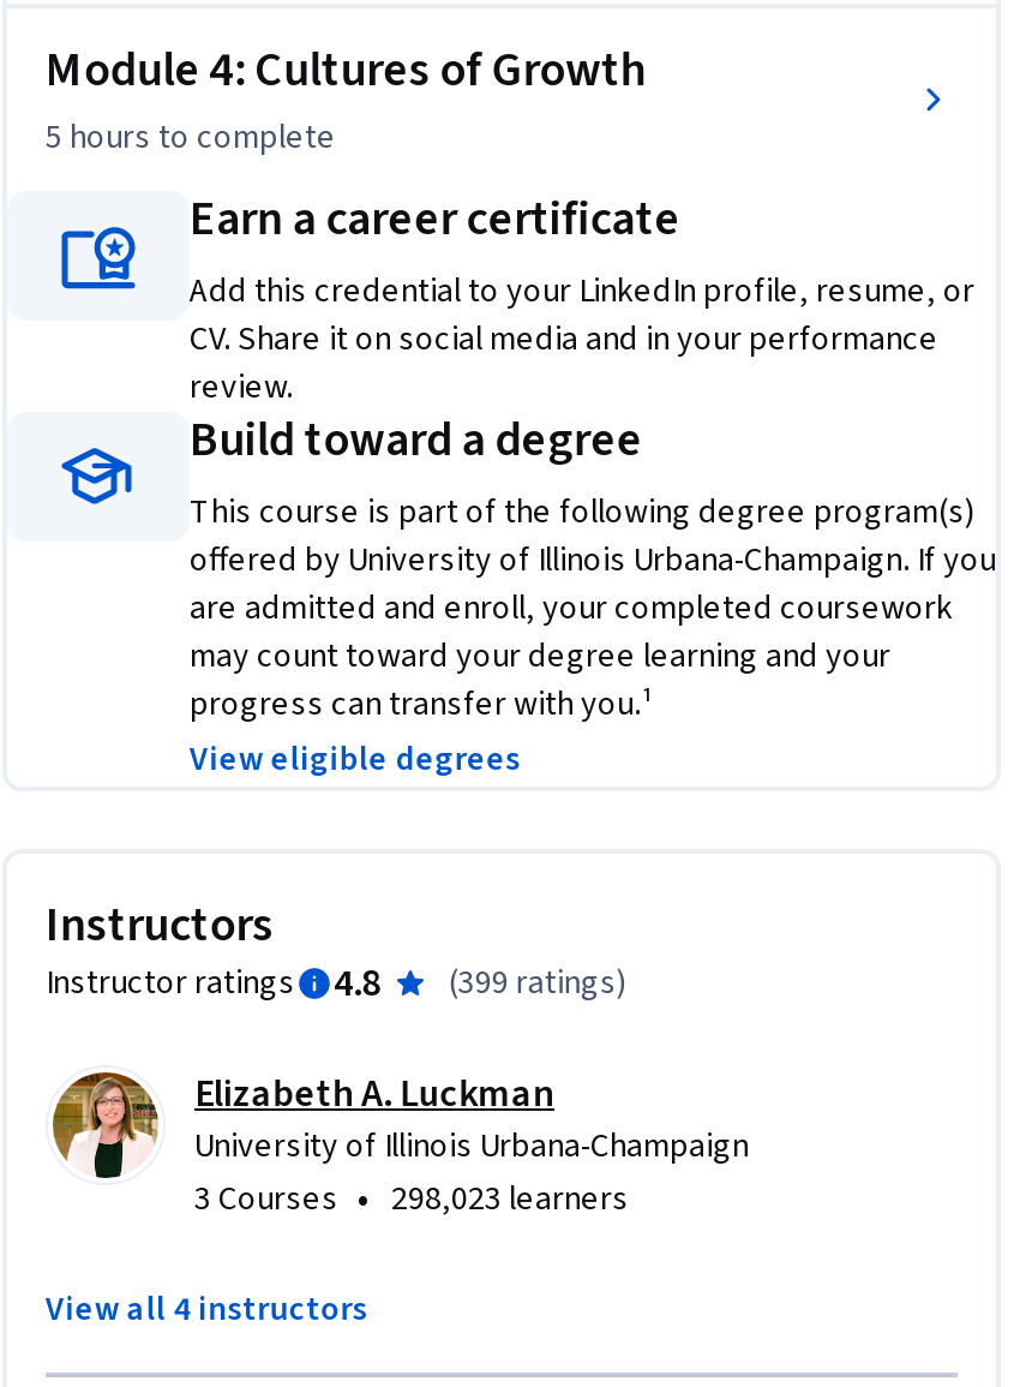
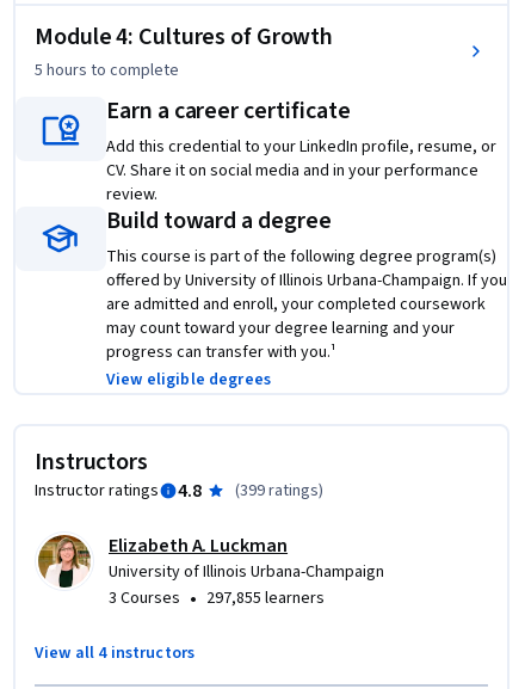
[194,1174,629,1227] 3 Courses • 298,023 learners -> [109,585,325,612] 3 Courses • 297,855 learners

